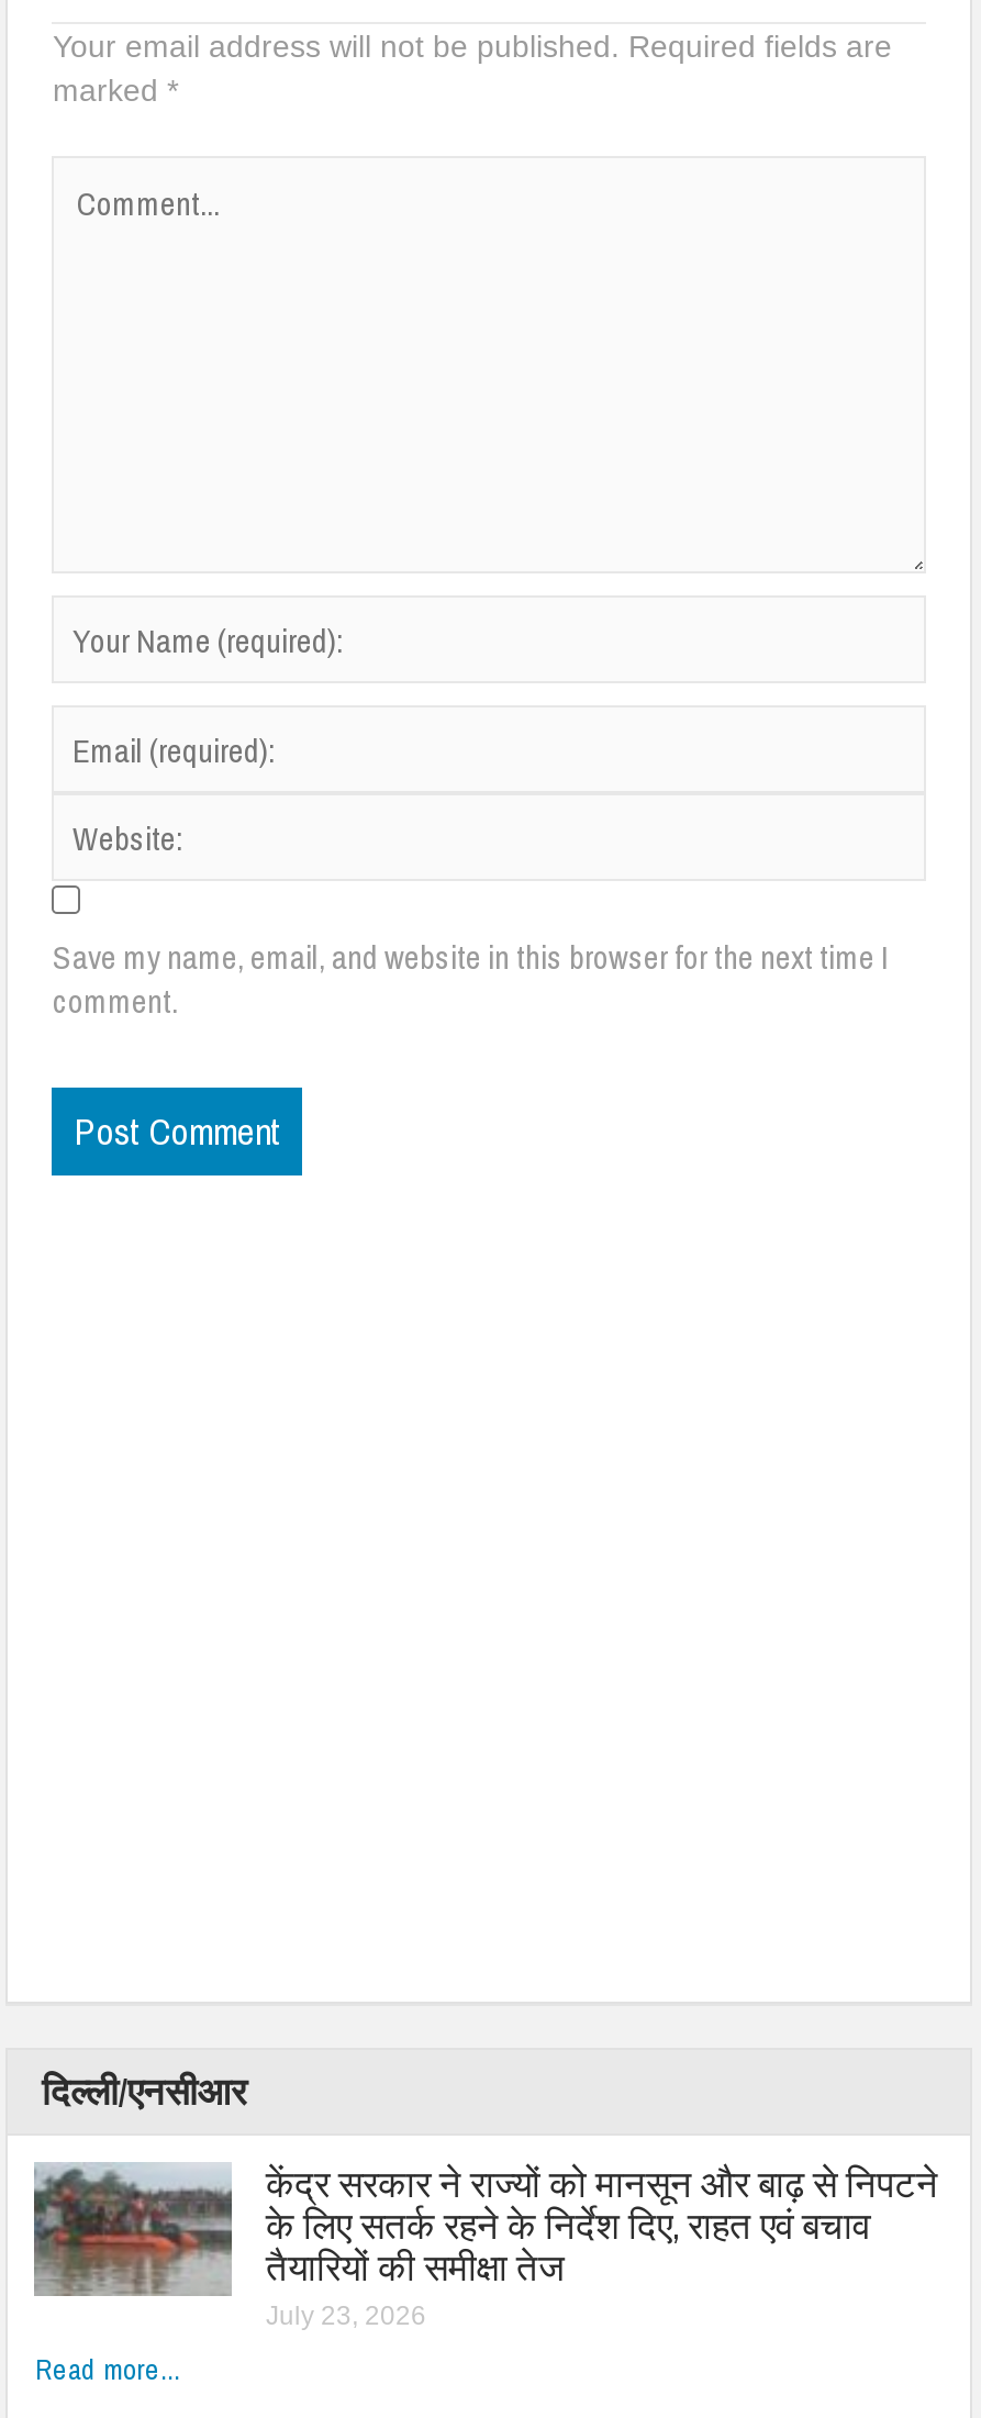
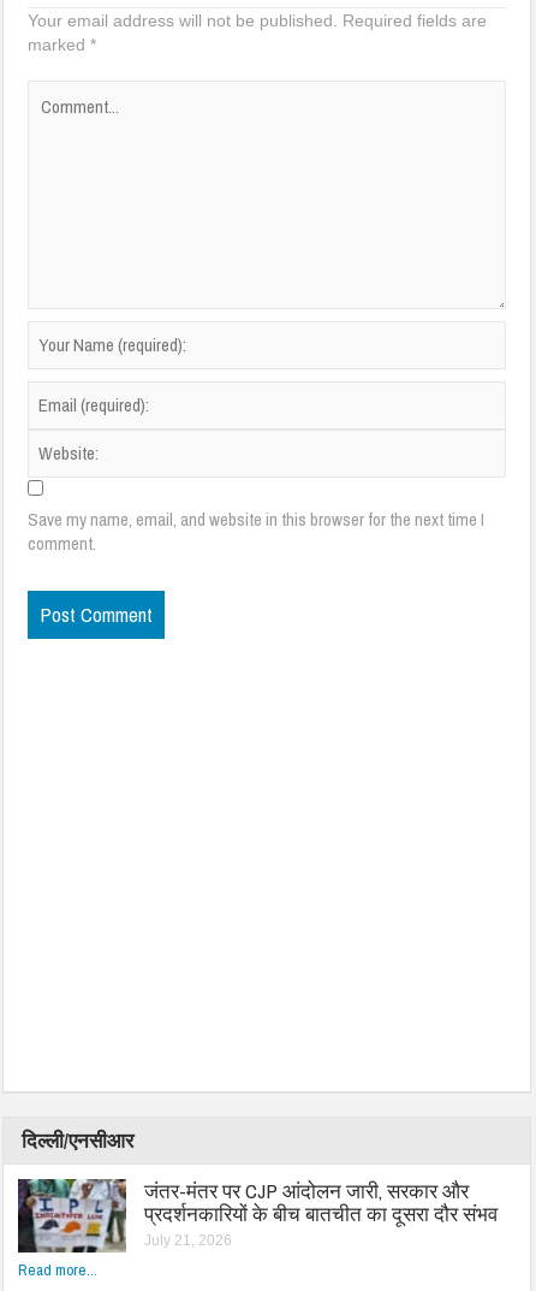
[32,2159,938,2332] [image] | केंद्र सरकार ने राज्यों को मानसून और बाढ़ से निपटने | के लिए सतर्क रहने के निर्देश दिए, राहत एवं बचाव | तैयारियों की समीक्षा तेज | July 23, 2026 -> [17,1176,498,1254] [image] | जंतर-मंतर पर CJP आंदोलन जारी, सरकार और | प्रदर्शनकारियों के बीच बातचीत का दूसरा दौर संभव | July 21, 2026

